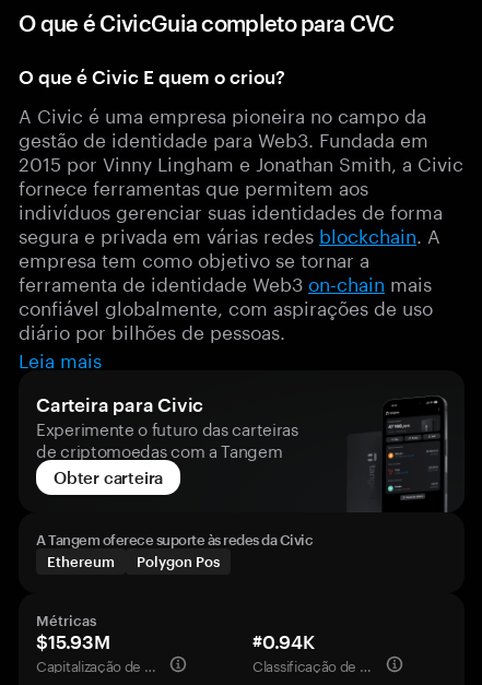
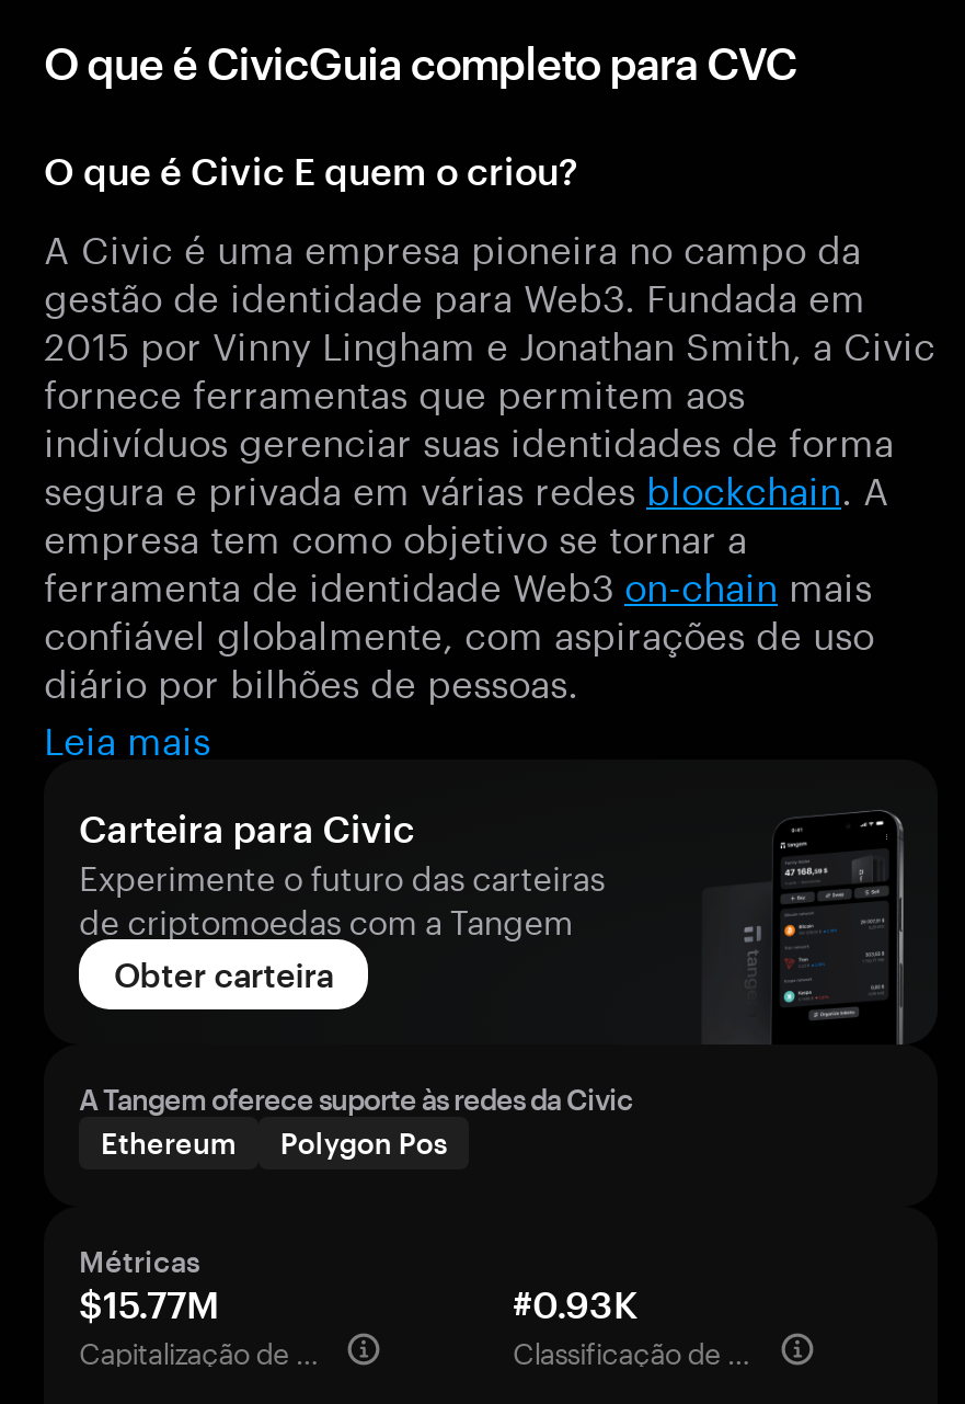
[36,630,110,652] $15.93M -> [79,1281,219,1325] $15.77M
[252,630,315,652] #0.94K -> [513,1281,637,1325] #0.93K

